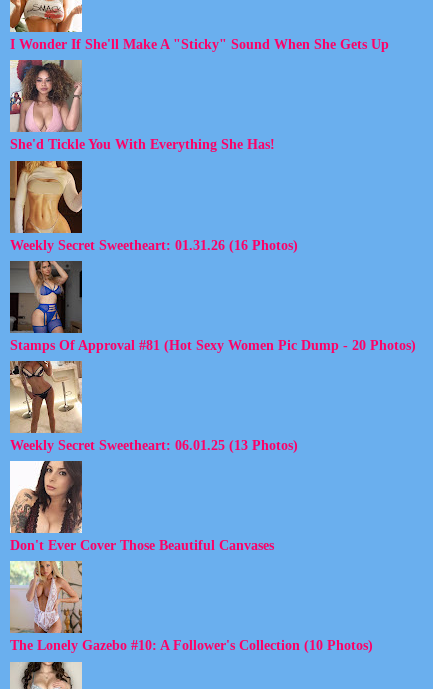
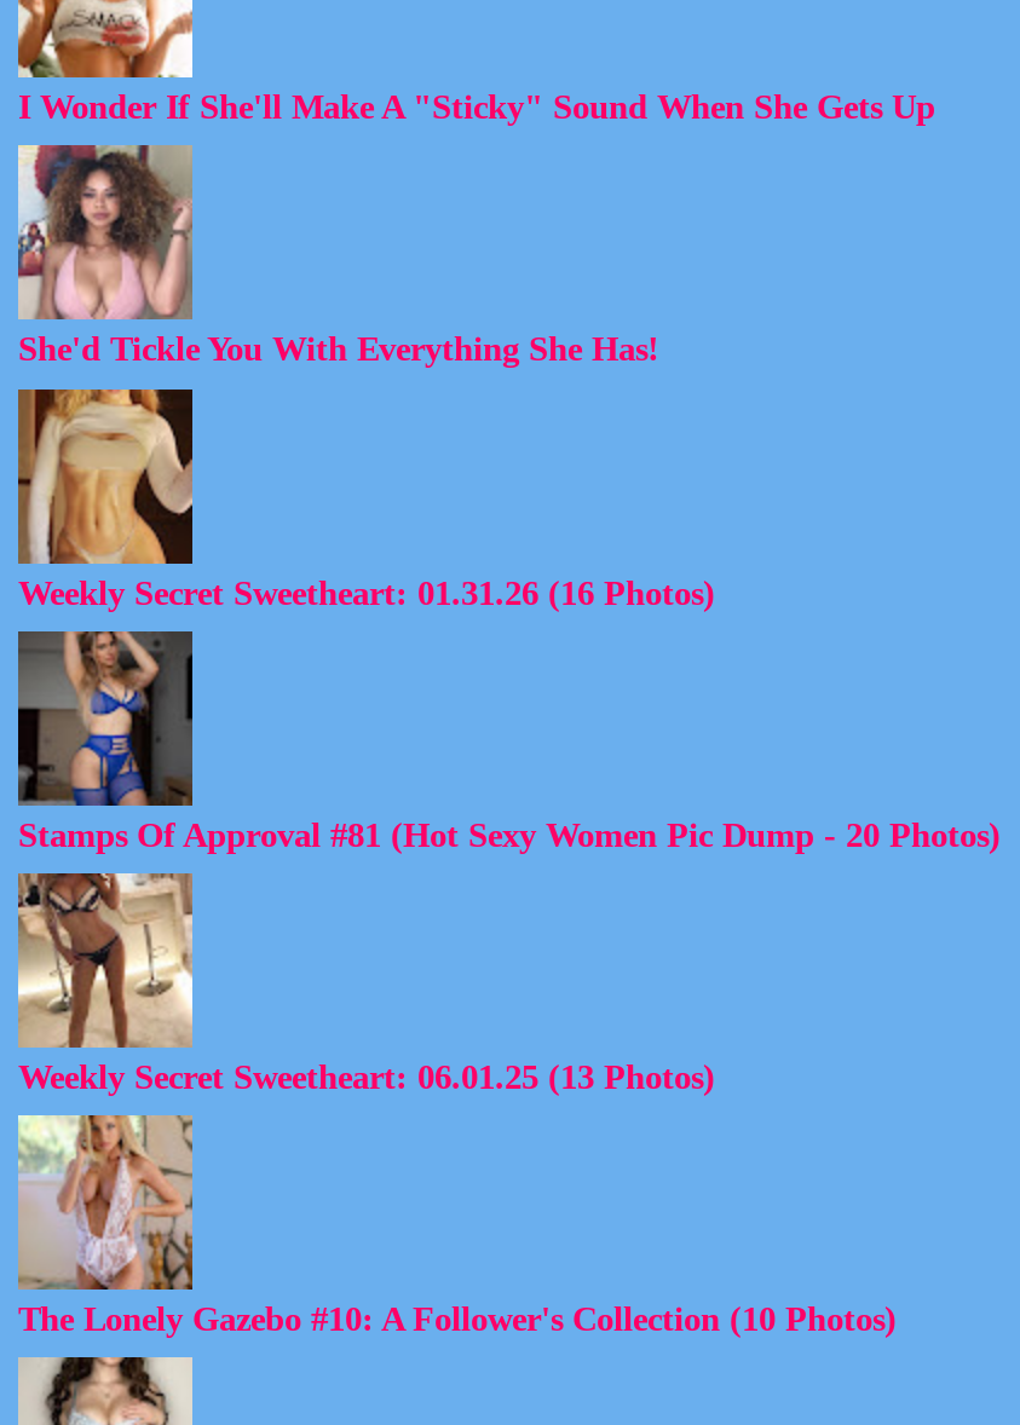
[9,460,274,553] [image] | Don't Ever Cover Those Beautiful Canvases -> none

